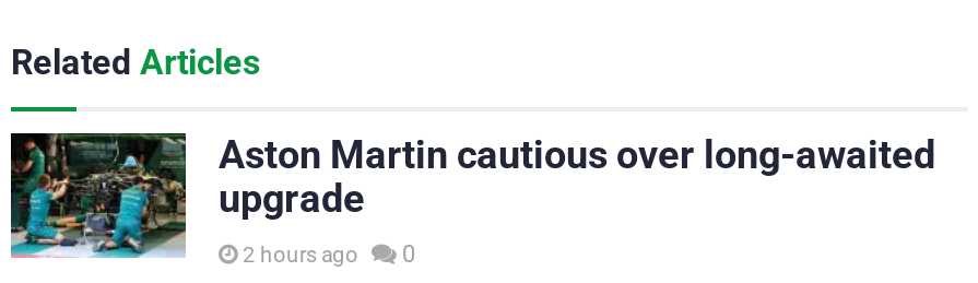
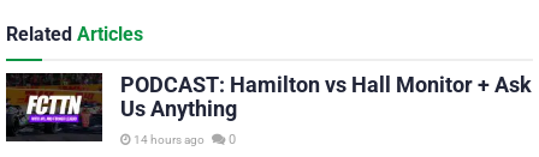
[9,131,935,260] [image] | Aston Martin cautious over long-awaited | upgrade -> [5,72,532,143] [image] | PODCAST: Hamilton vs Hall Monitor + Ask | Us Anything
[238,240,415,268] 2 hours ago 0 -> [131,132,236,147] 14 hours ago 0

